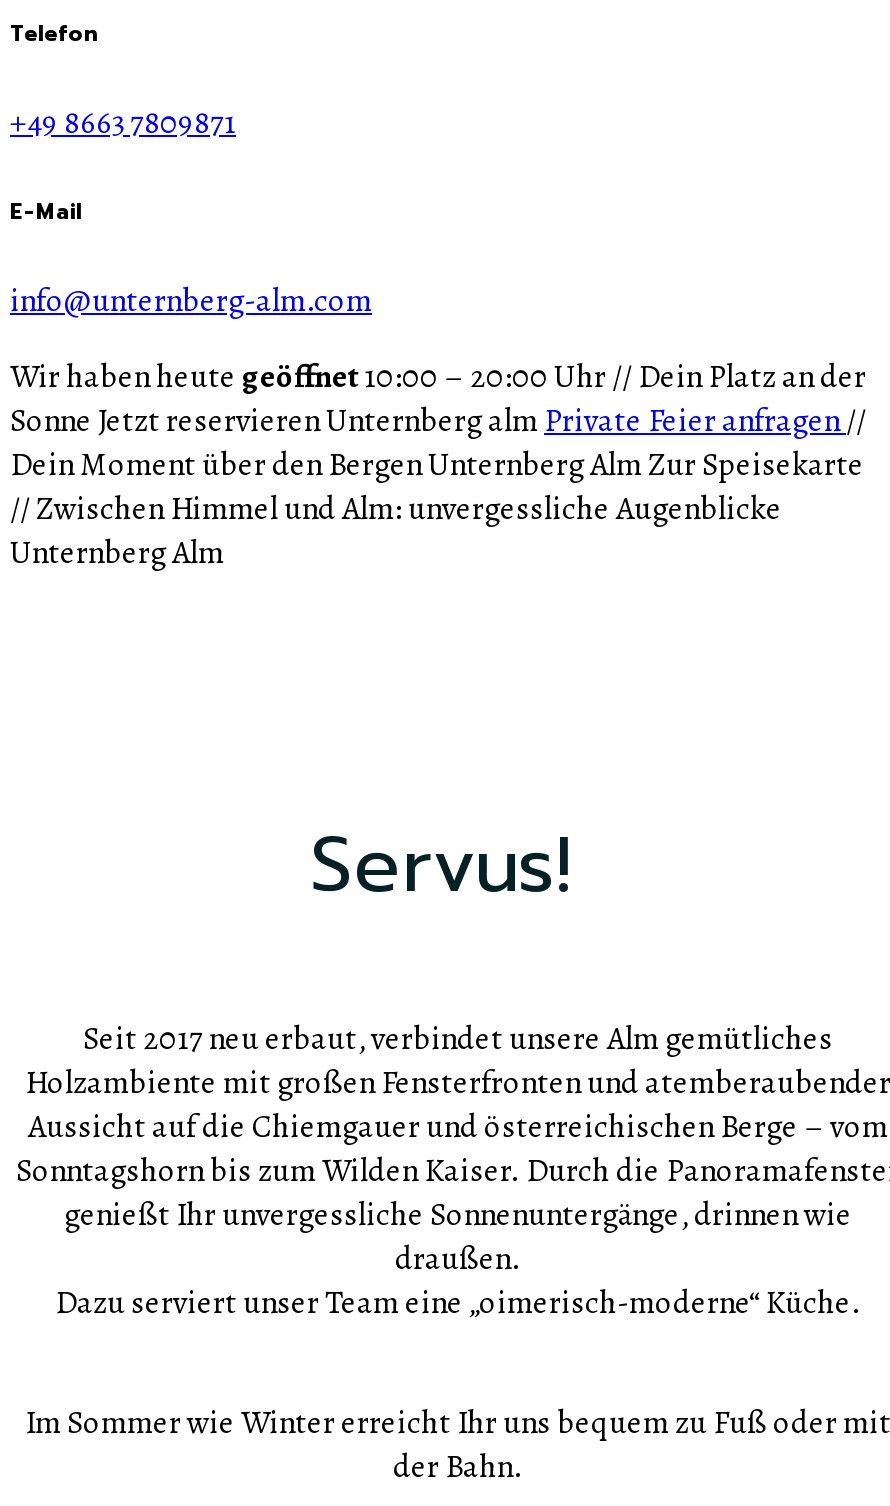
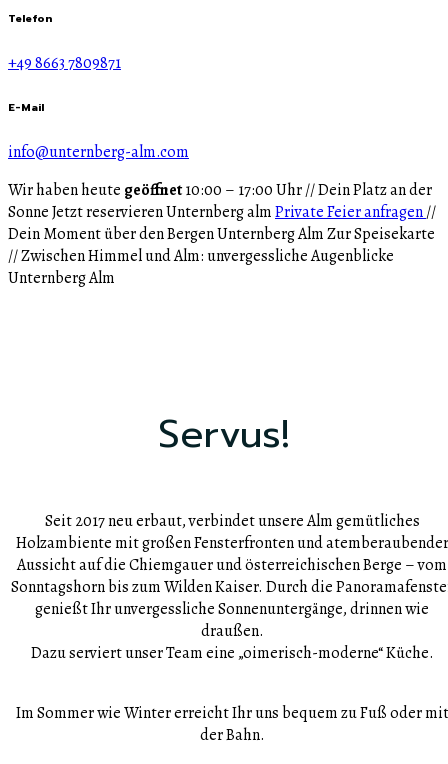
[10,355,866,399] Wir haben heute geöffnet10:00 – 20:00 Uhr // Dein Platz an der -> [8,179,432,201] Wir haben heute geöffnet10:00 – 17:00 Uhr // Dein Platz an der

